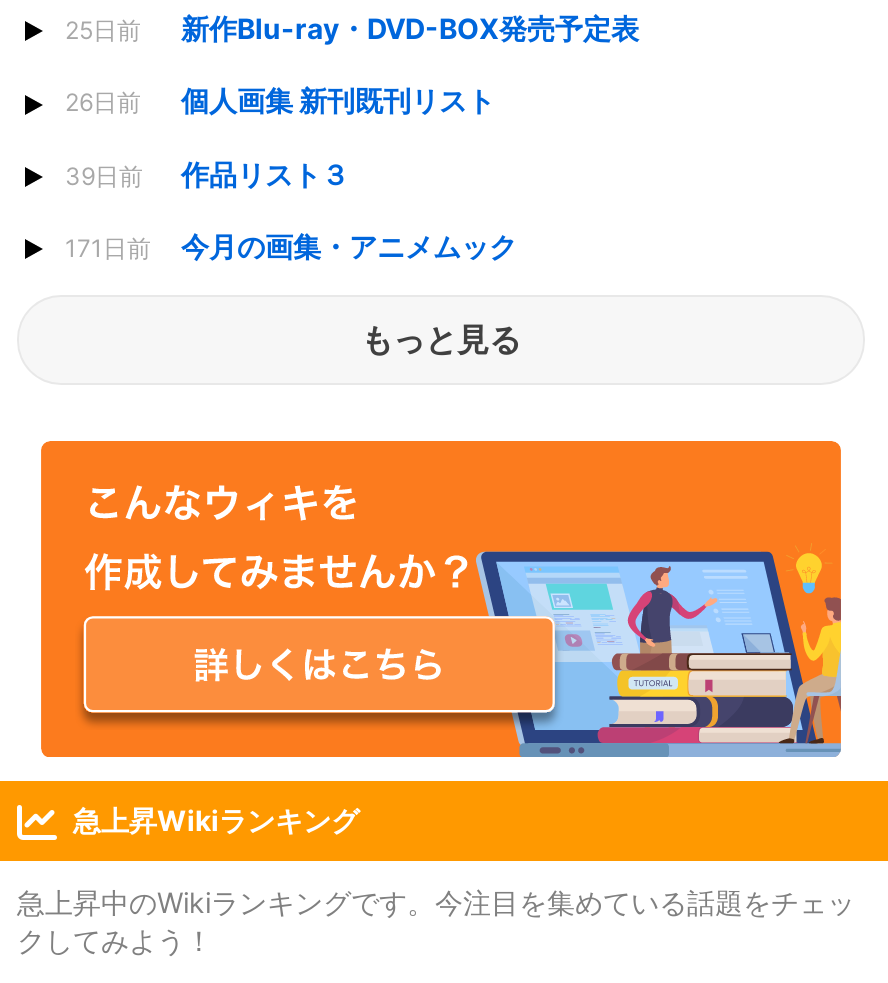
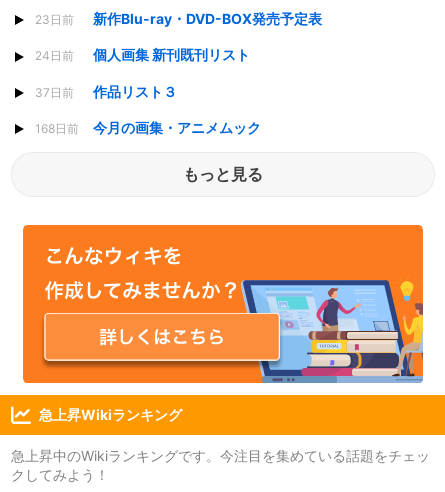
[65,11,639,45] 25日前 新作Blu-ray・DVD-BOX発売予定表 -> [35,10,322,27] 23日前 新作Blu-ray・DVD-BOX発売予定表
[65,84,495,118] 26日前 個人画集 新刊既刊リスト -> [35,46,250,63] 24日前 個人画集 新刊既刊リスト
[65,156,349,190] 39日前 作品リスト３ -> [35,82,177,99] 37日前 作品リスト３
[65,228,517,262] 171日前 今月の画集・アニメムック -> [35,119,261,136] 168日前 今月の画集・アニメムック

